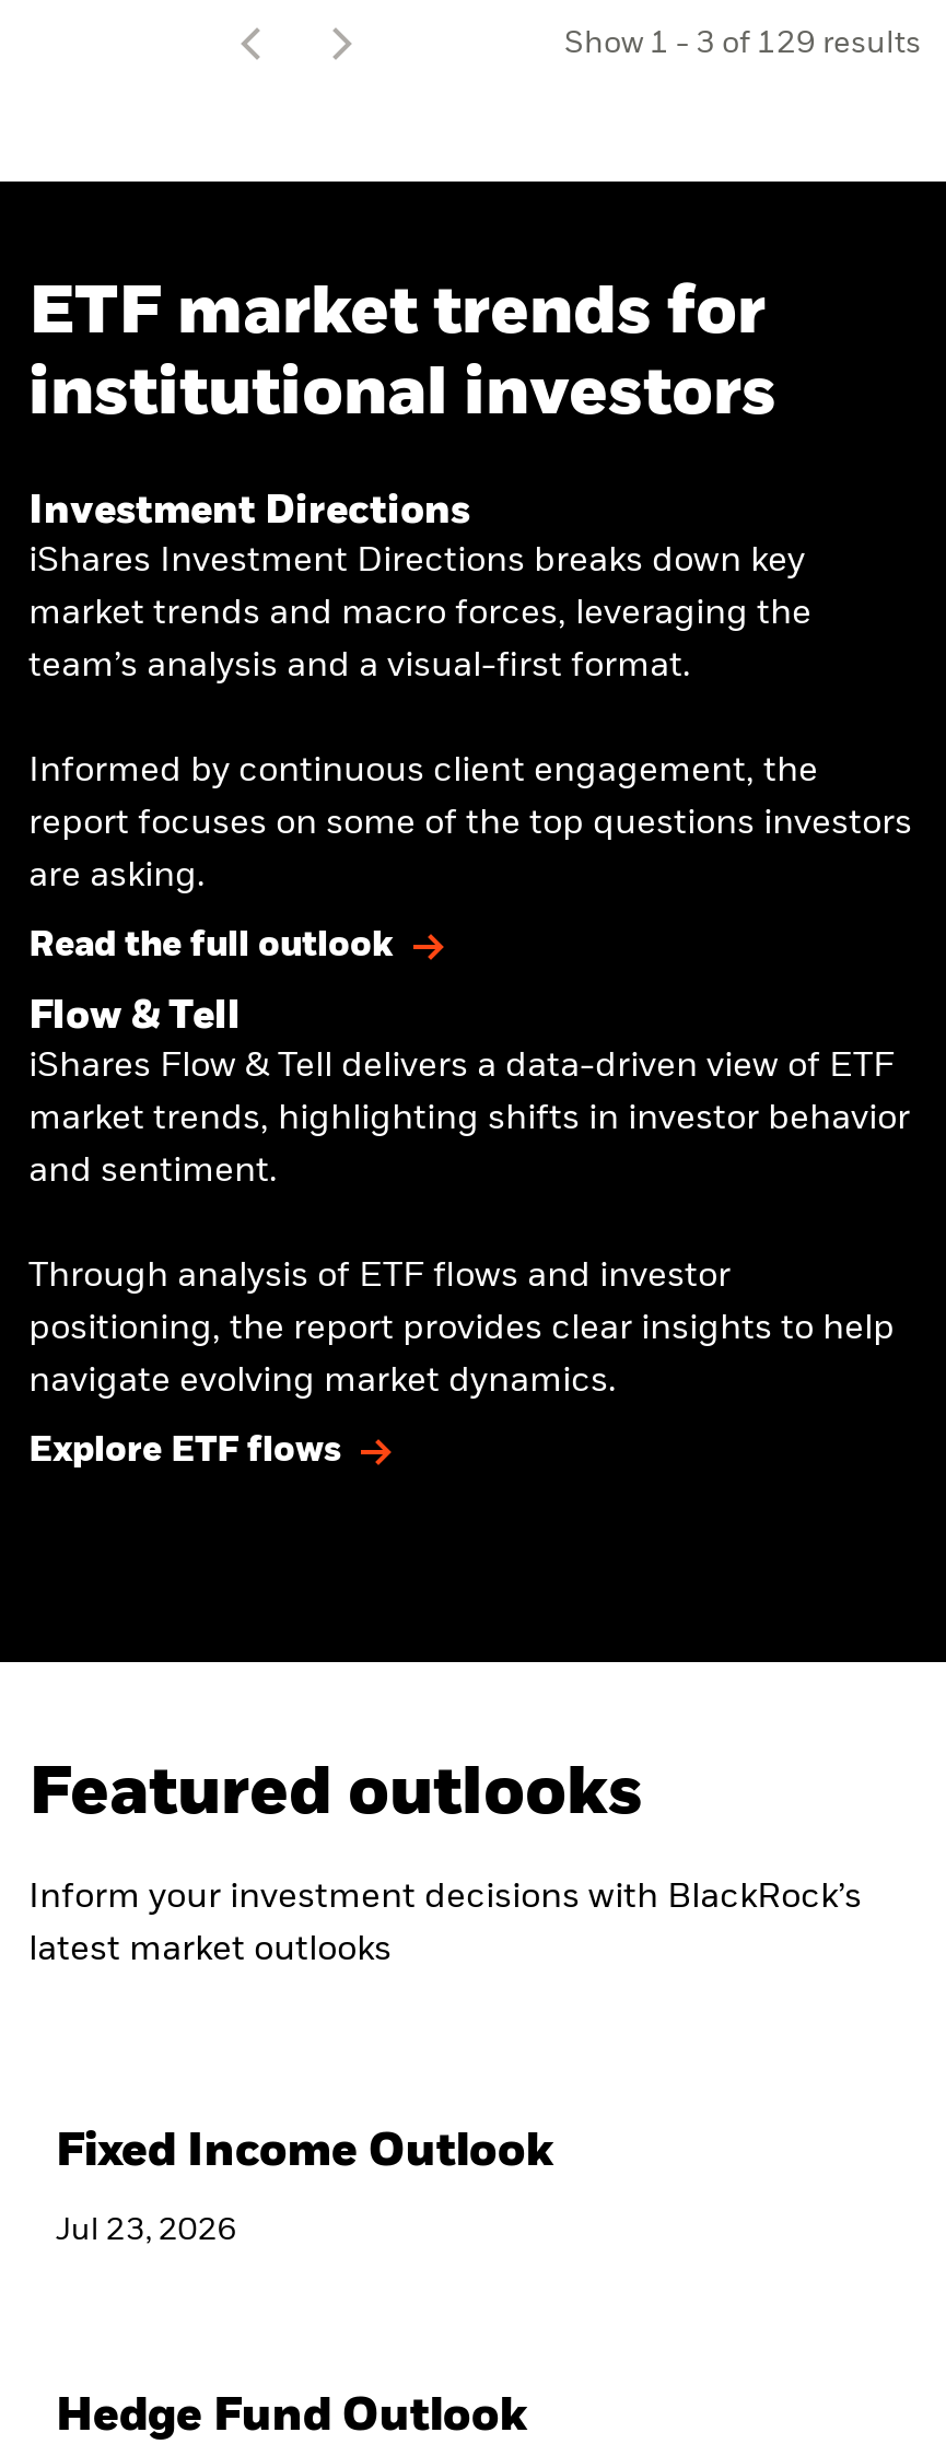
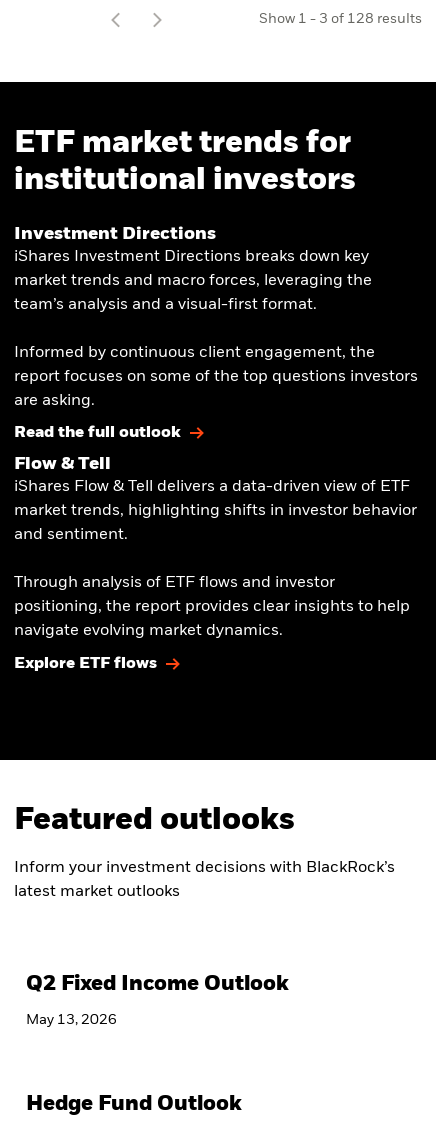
[696,27,921,57] 3 of 129 results -> [319,12,422,26] 3 of 128 results
[56,2130,554,2176] Fixed Income Outlook -> [26,974,289,995] Q2 Fixed Income Outlook
[56,2214,237,2245] Jul 23, 2026 -> [26,1012,117,1026] May 13, 2026

